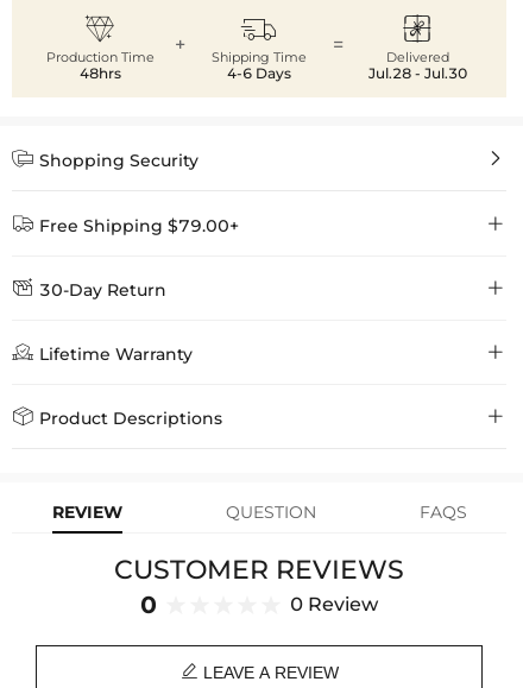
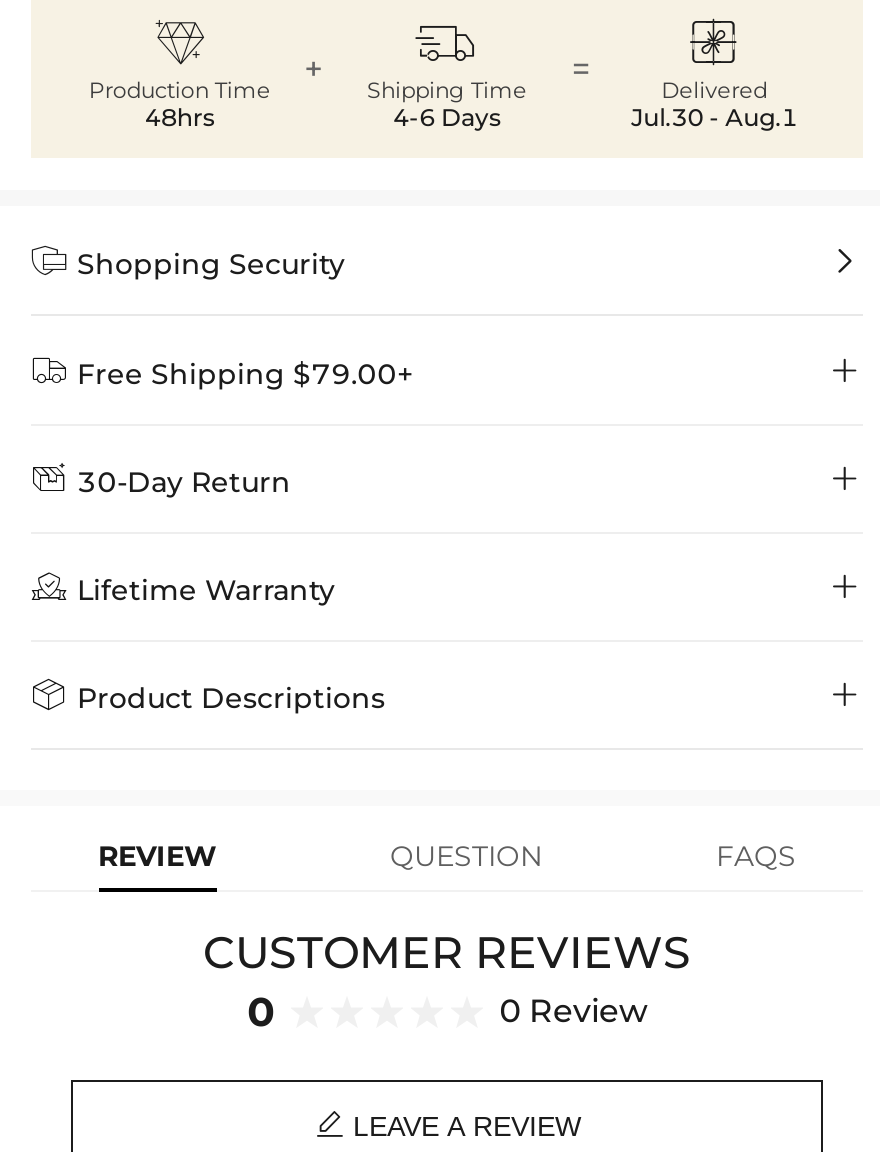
[369,64,467,82] Jul.28 - Jul.30 -> [631,102,797,132] Jul.30 - Aug.1

